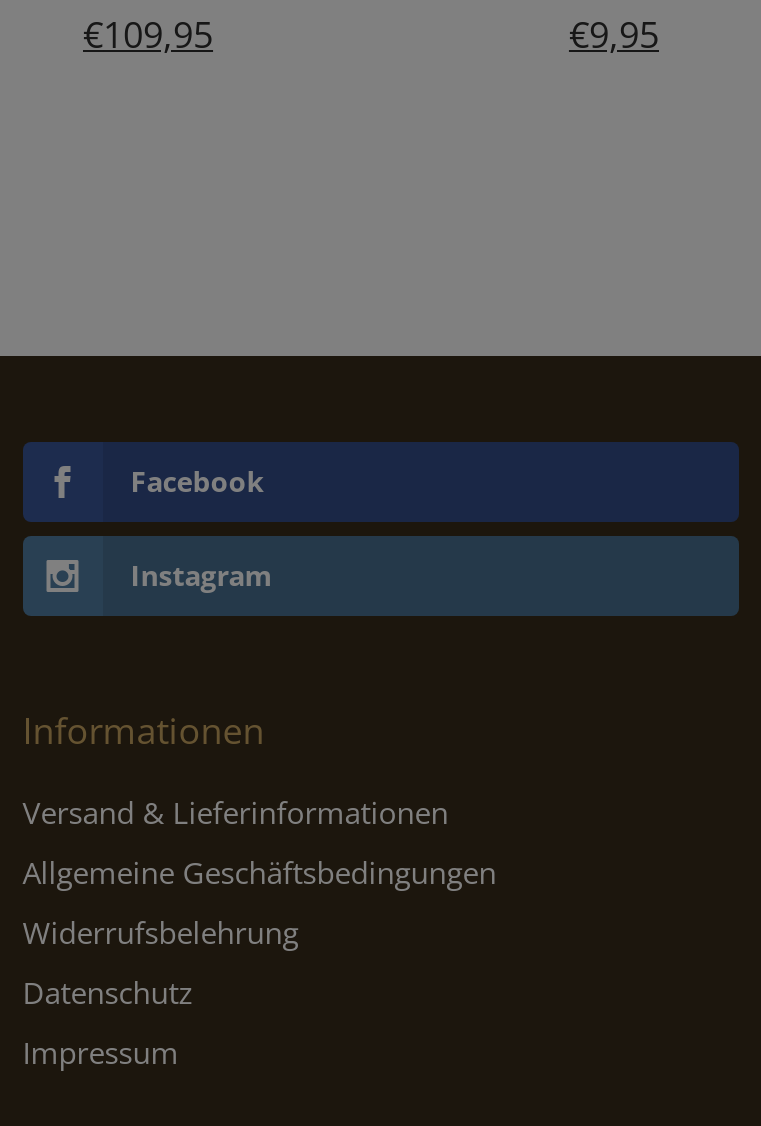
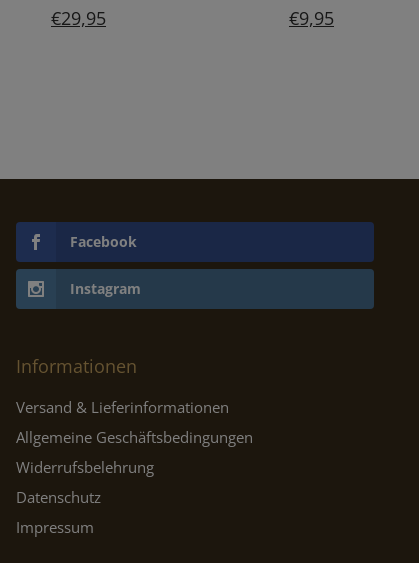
[83,9,213,57] €109,95 -> [51,6,106,30] €29,95

